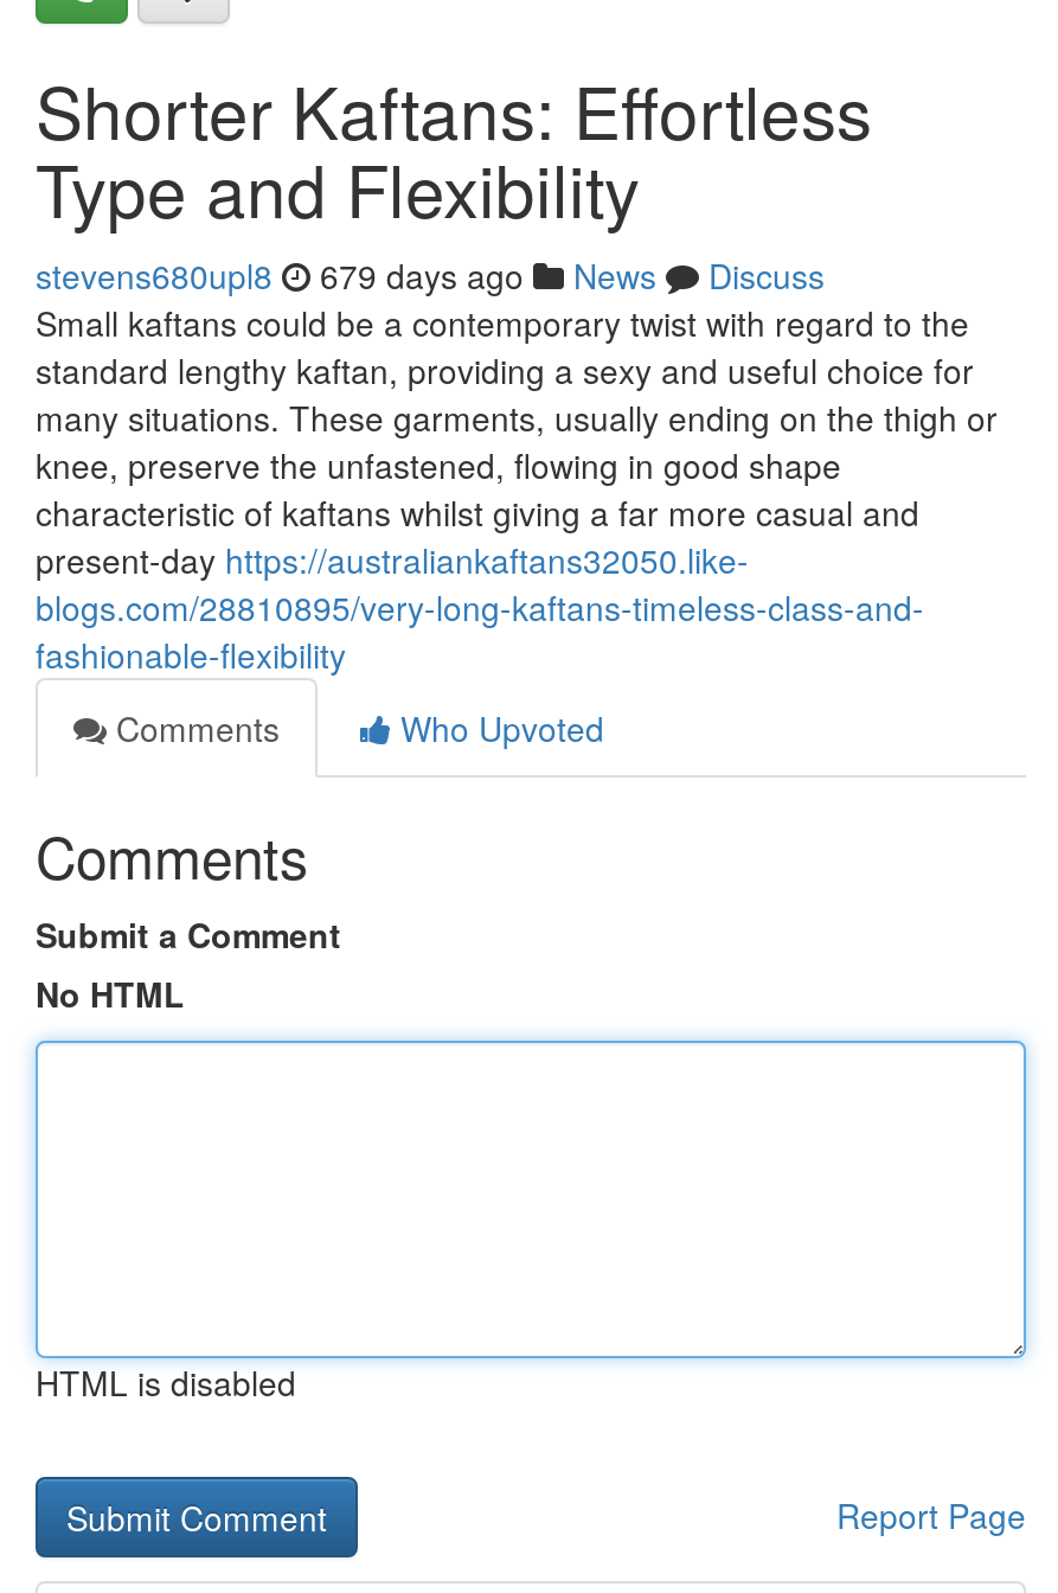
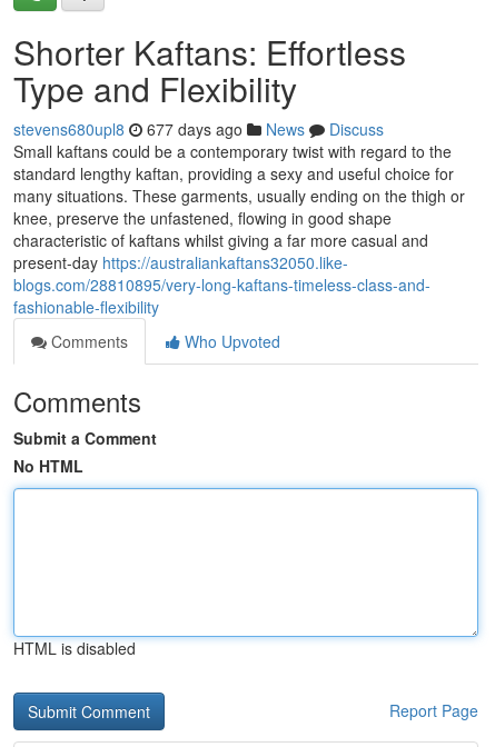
[36,251,825,299] stevens680upl8 679 days ago News Discuss -> [13,118,384,140] stevens680upl8 677 days ago News Discuss

